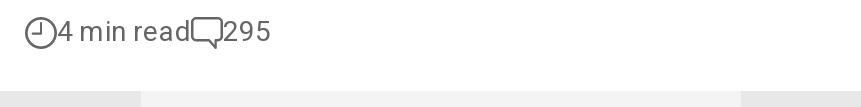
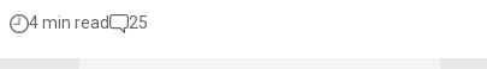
[57,16,271,48] 4 min read 295 -> [29,14,148,33] 4 min read 25

